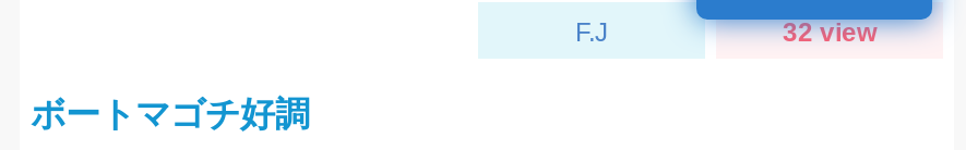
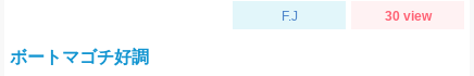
[783,17,876,48] 32 view -> [384,9,431,24] 30 view

